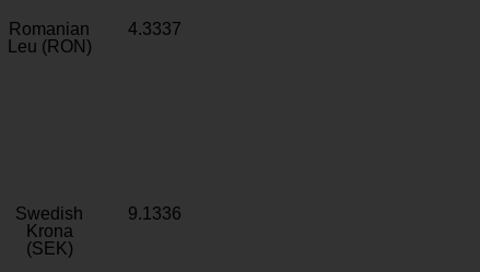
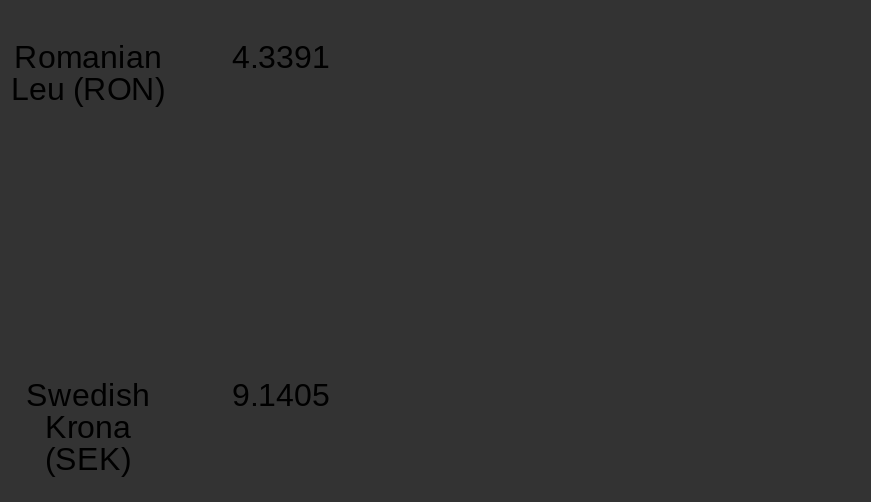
[128,19,182,38] 4.3337 -> [232,40,330,74] 4.3391
[128,204,182,223] 9.1336 -> [232,378,330,412] 9.1405

